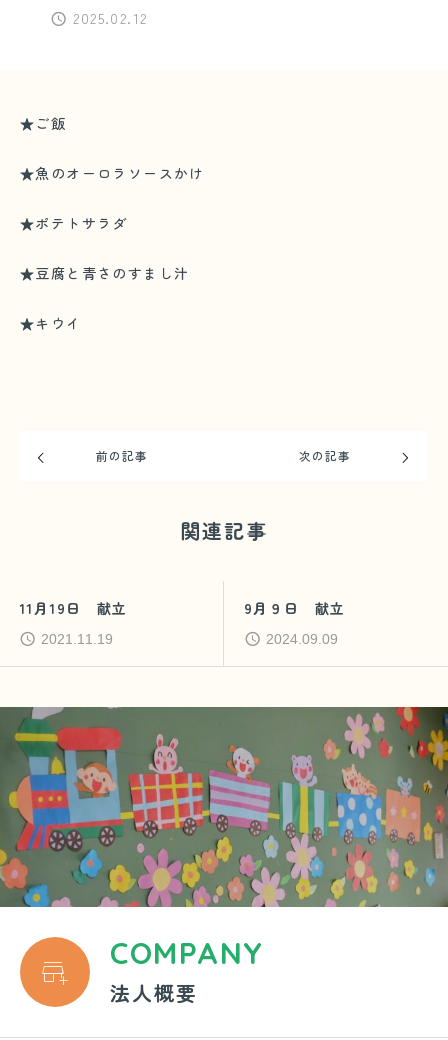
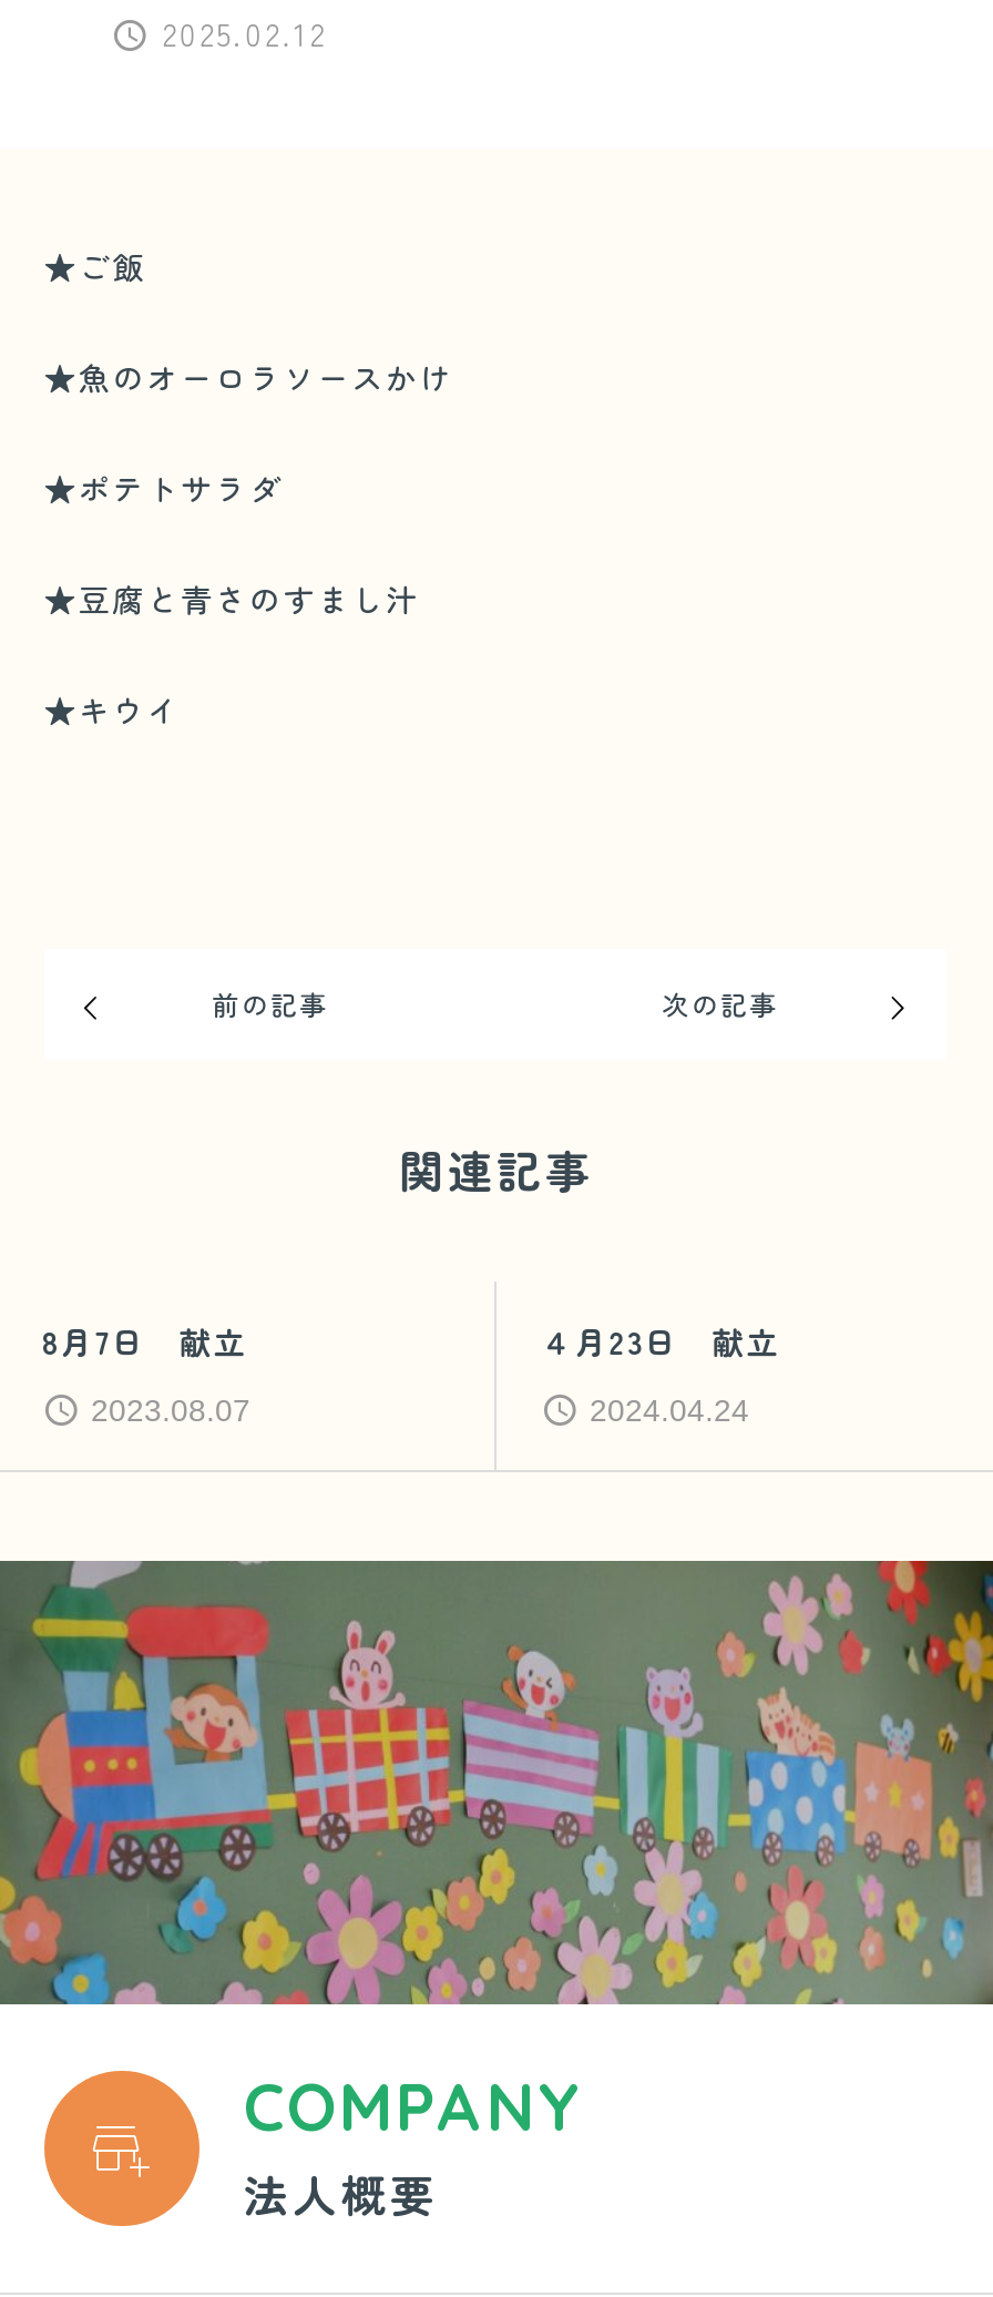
[19,598,128,618] 11月19日 献立 -> [42,1320,248,1364] 8月7日 献立
[244,598,346,618] 9月９日 献立 -> [541,1320,781,1364] ４月23日 献立
[41,631,113,647] 2021.11.19 -> [91,1393,250,1428] 2023.08.07
[266,631,338,647] 2024.09.09 -> [590,1393,749,1428] 2024.04.24

